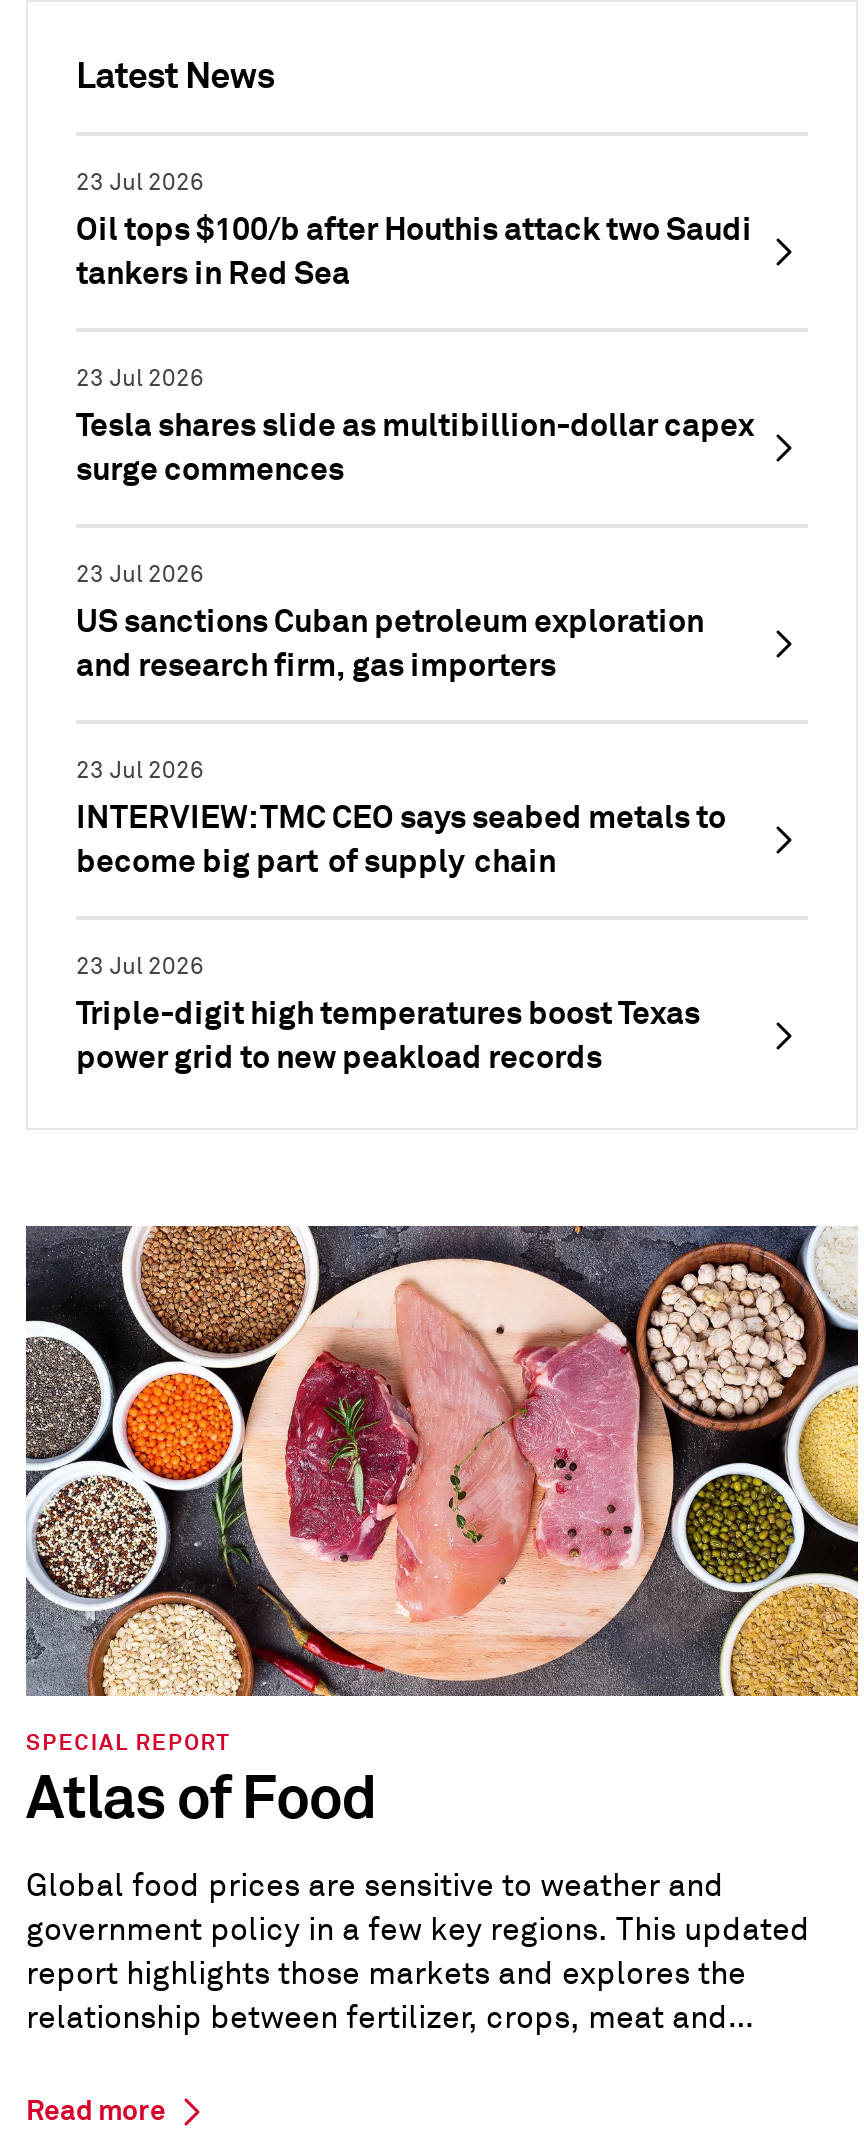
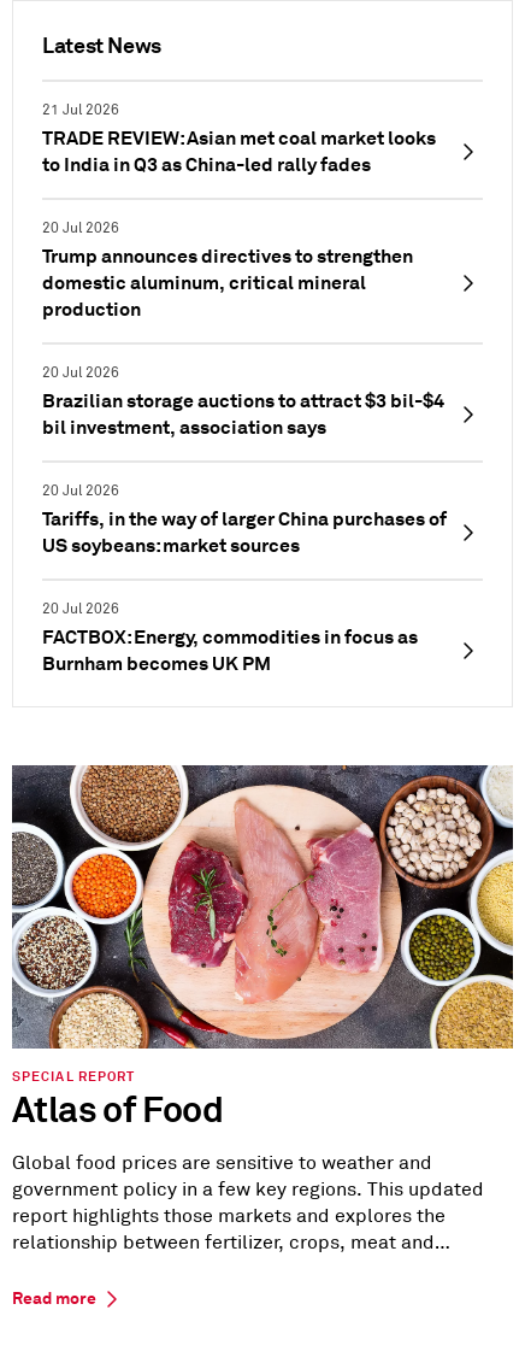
[76,169,752,295] 23 Jul 2026 | Oil tops $100/b after Houthis attack two Saudi | tankers in Red Sea -> [42,102,436,178] 21 Jul 2026 | TRADE REVIEW: Asian met coal market looks | to India in Q3 as China-led rally fades
[76,365,754,491] 23 Jul 2026 | Tesla shares slide as multibillion-dollar capex | surge commences -> [42,220,413,322] 20 Jul 2026 | Trump announces directives to strengthen | domestic aluminum, critical mineral | production
[76,561,704,687] 23 Jul 2026 | US sanctions Cuban petroleum exploration | and research firm, gas importers -> [42,364,444,440] 20 Jul 2026 | Brazilian storage auctions to attract $3 bil-$4 | bil investment, association says
[76,757,726,883] 23 Jul 2026 | INTERVIEW: TMC CEO says seabed metals to | become big part of supply chain -> [42,482,447,558] 20 Jul 2026 | Tariffs, in the way of larger China purchases of | US soybeans: market sources
[76,953,700,1079] 23 Jul 2026 | Triple-digit high temperatures boost Texas | power grid to new peakload records -> [42,601,418,676] 20 Jul 2026 | FACTBOX: Energy, commodities in focus as | Burnham becomes UK PM

